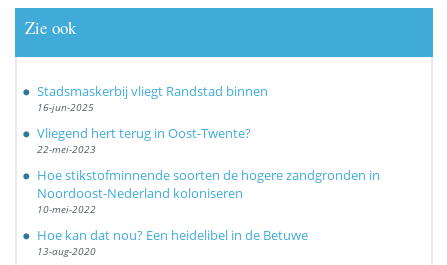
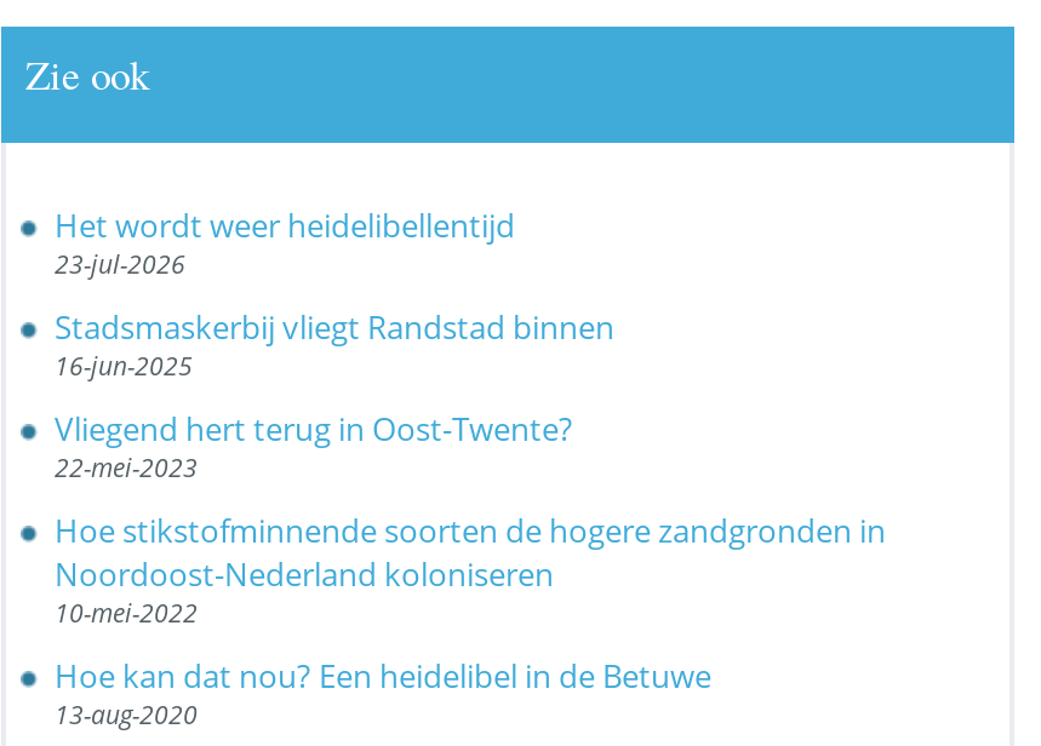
none -> [55,204,515,282] Het wordt weer heidelibellentijd | 23-jul-2026

